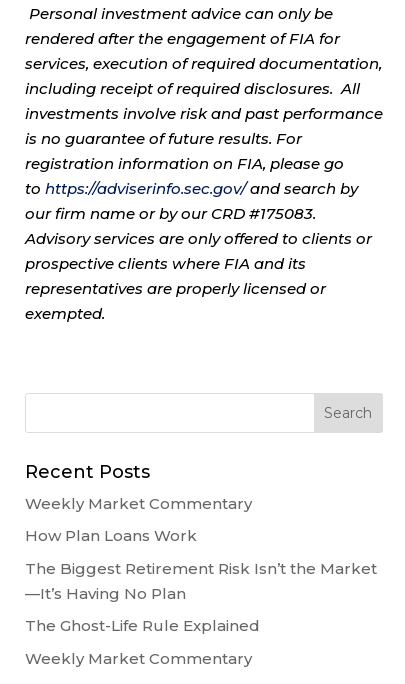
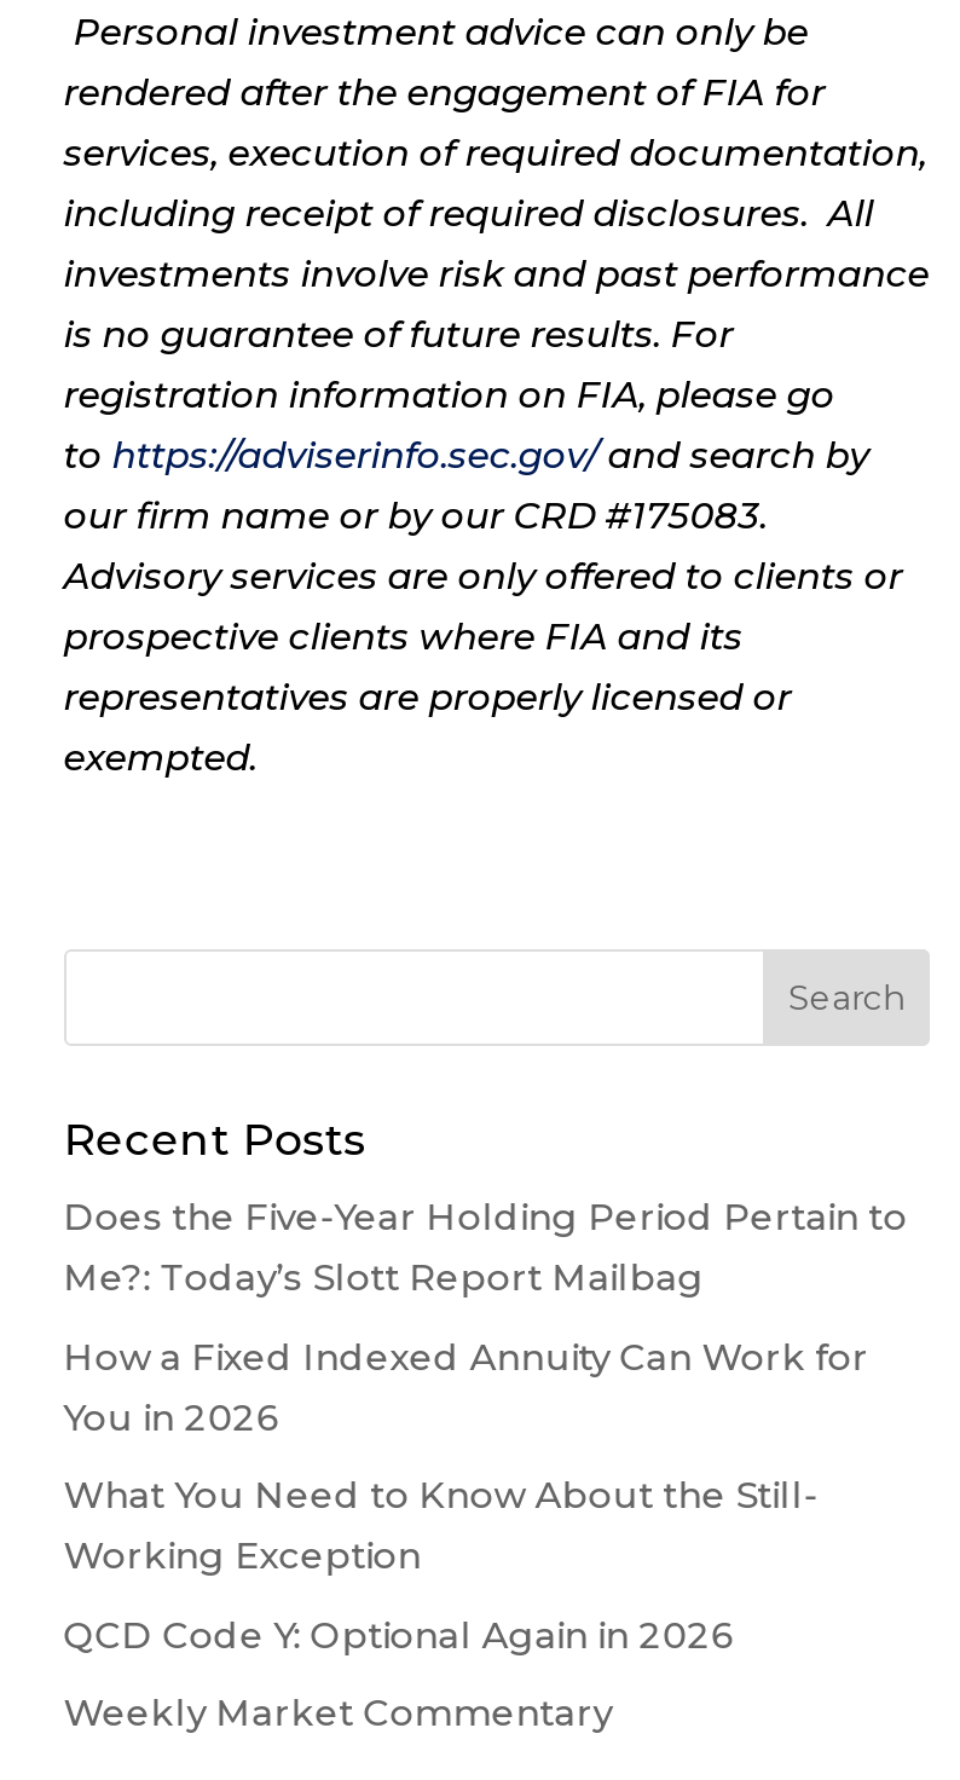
[25,494,252,513] Weekly Market Commentary -> [64,1194,908,1301] Does the Five-Year Holding Period Pertain to | Me?: Today’s Slott Report Mailbag
[25,526,197,545] How Plan Loans Work -> [64,1333,869,1440] How a Fixed Indexed Annuity Can Work for | You in 2026
[25,559,377,603] The Biggest Retirement Risk Isn’t the Market | —It’s Having No Plan -> [64,1472,818,1579] What You Need to Know About the Still- | Working Exception
[25,616,260,635] The Ghost-Life Rule Explained -> [64,1611,736,1657] QCD Code Y: Optional Again in 2026

